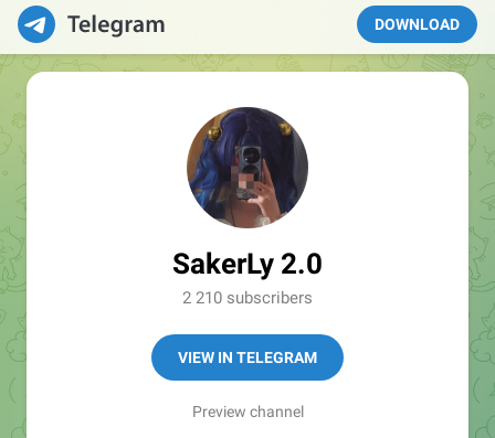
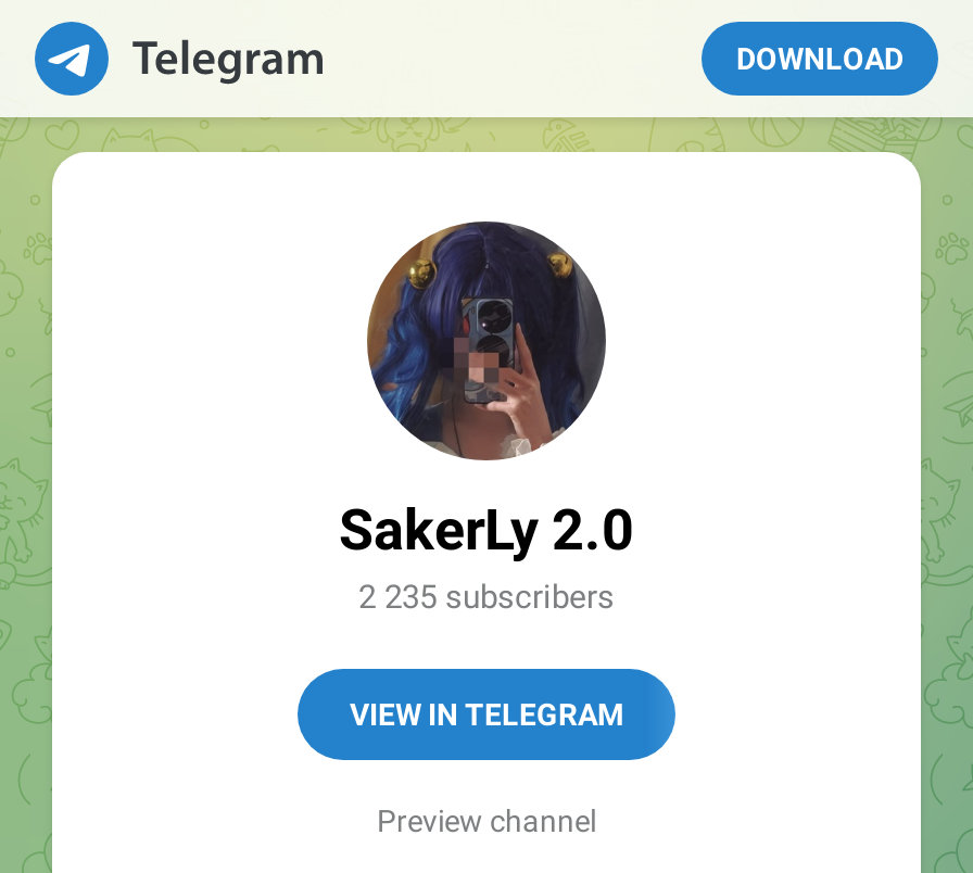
[182,288,313,308] 2 210 subscribers -> [358,578,615,617] 2 235 subscribers

